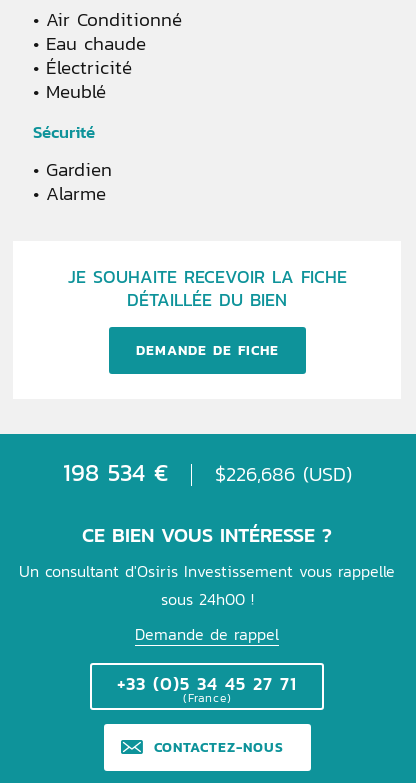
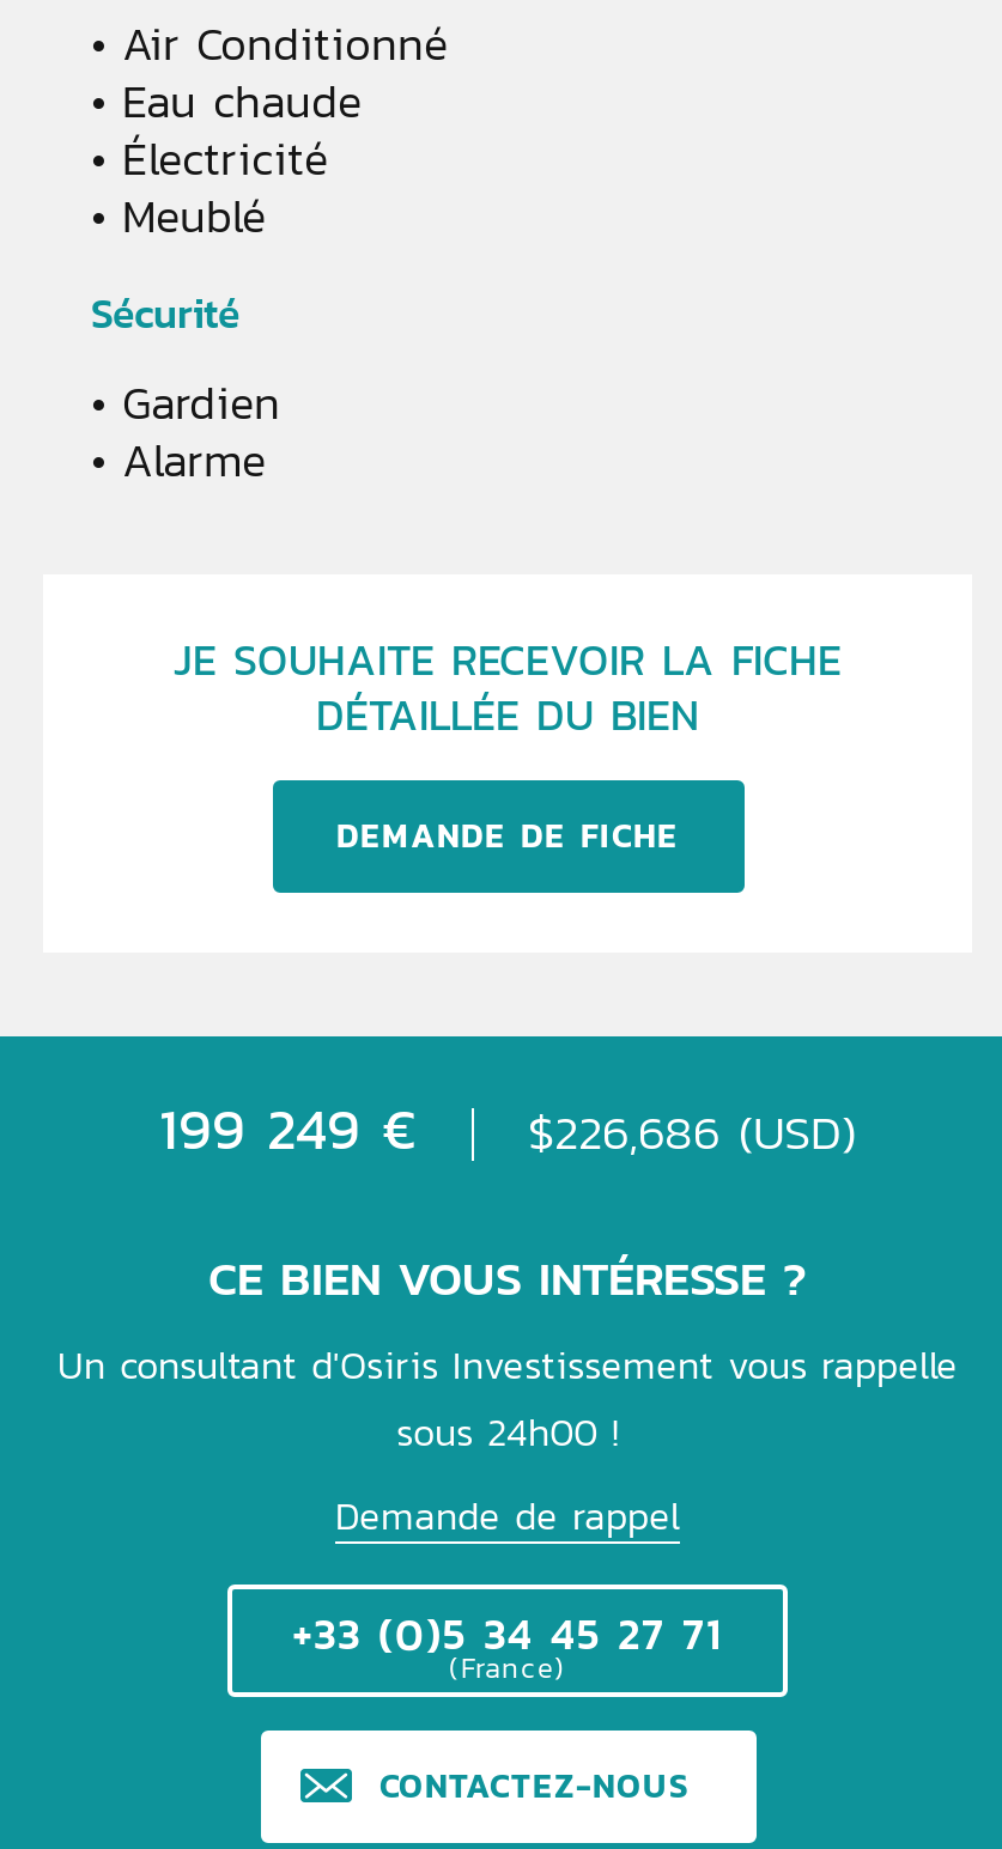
[62,456,351,490] 198 534 € $226,686 (USD) -> [159,1088,856,1170] 199 249 € $226,686 (USD)

